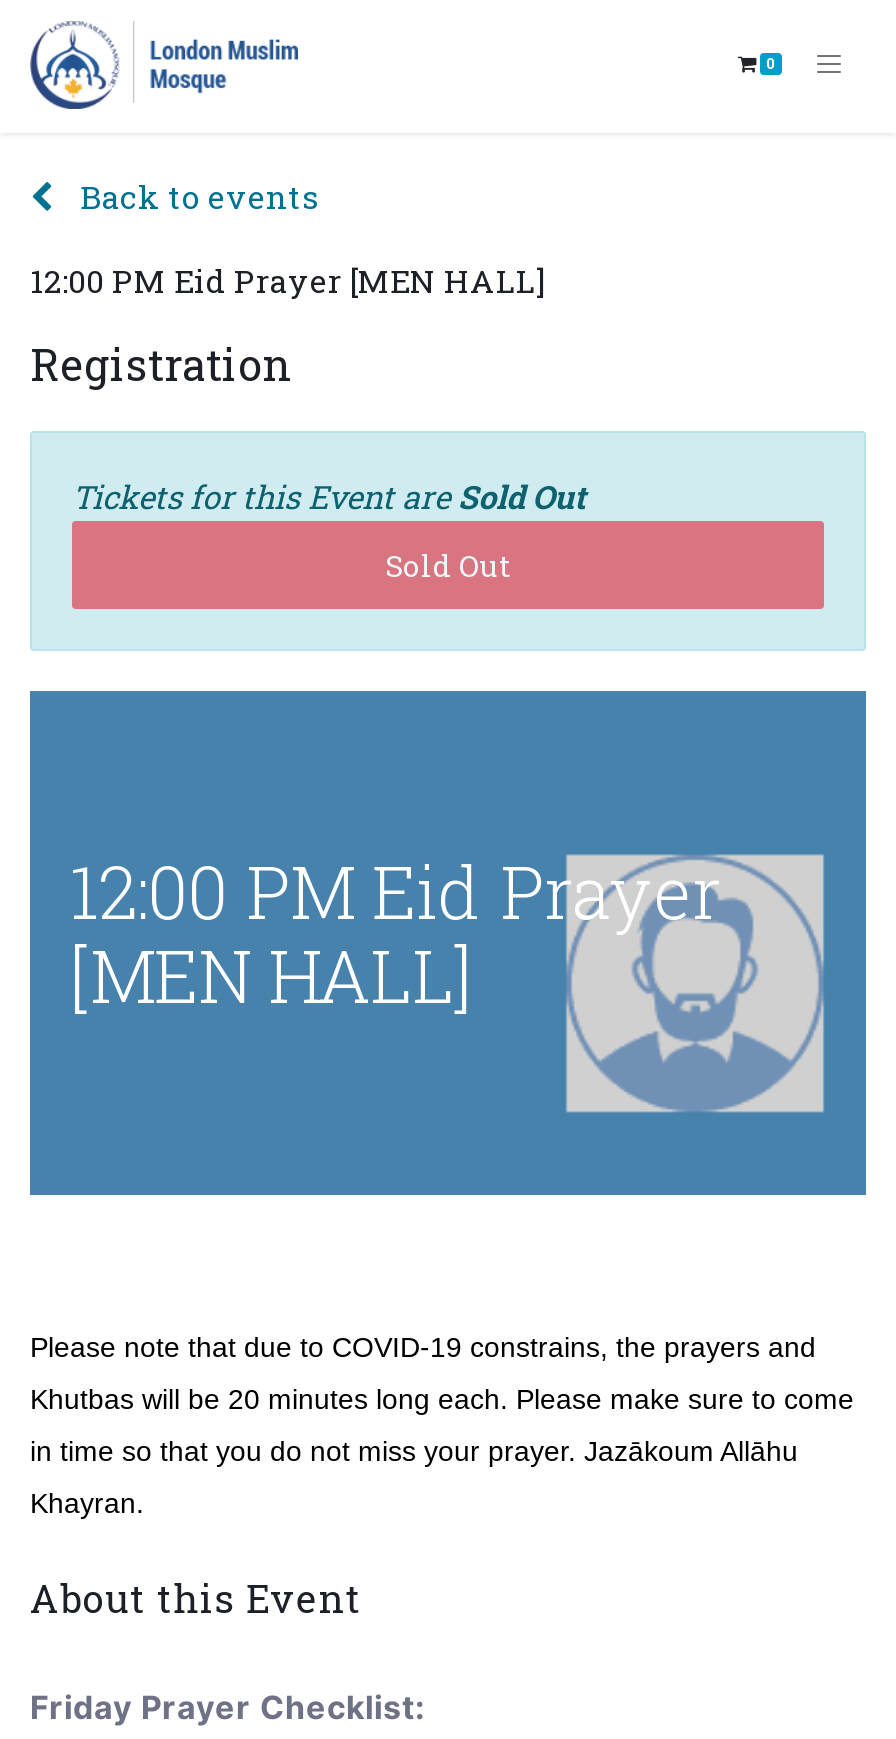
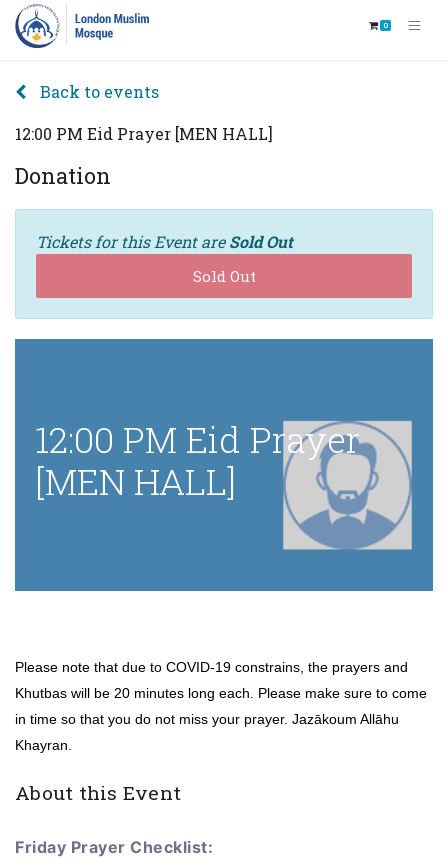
[30,335,292,393] Registration -> [15,161,111,190] Donation

